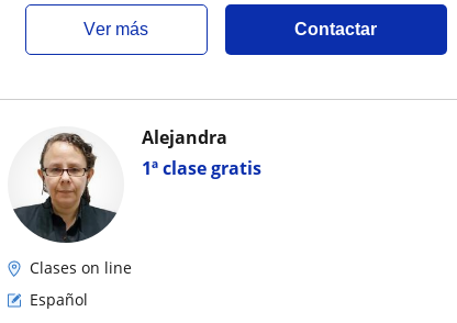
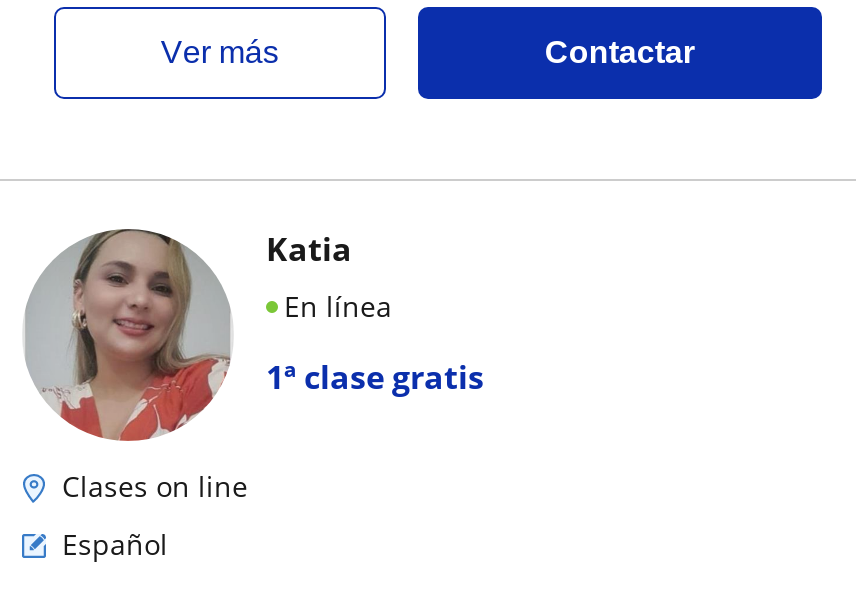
[13,125,227,244] [image] | Alejandra -> [24,227,392,443] [image] | Katia | En línea
moved [142,156,261,180] -> [266,355,484,399]: 1ª clase gratis

